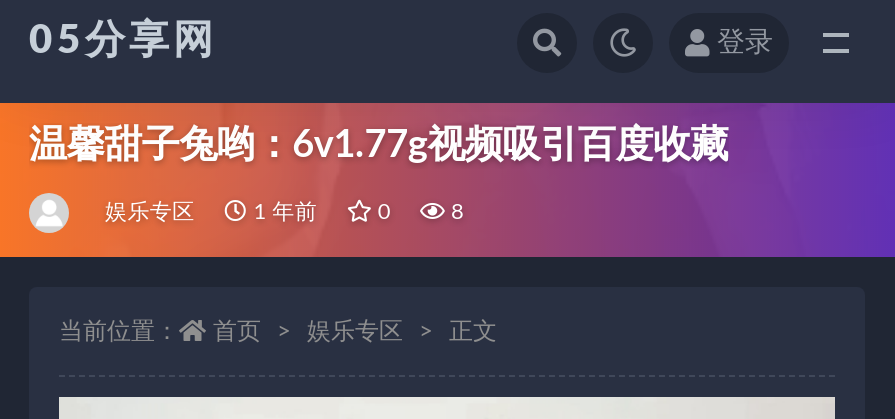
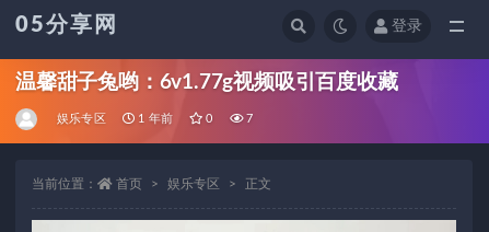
[445,201,463,223] 8 -> [243,113,253,125] 7

